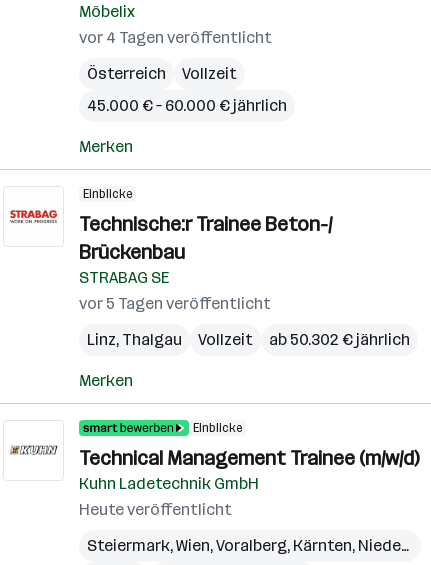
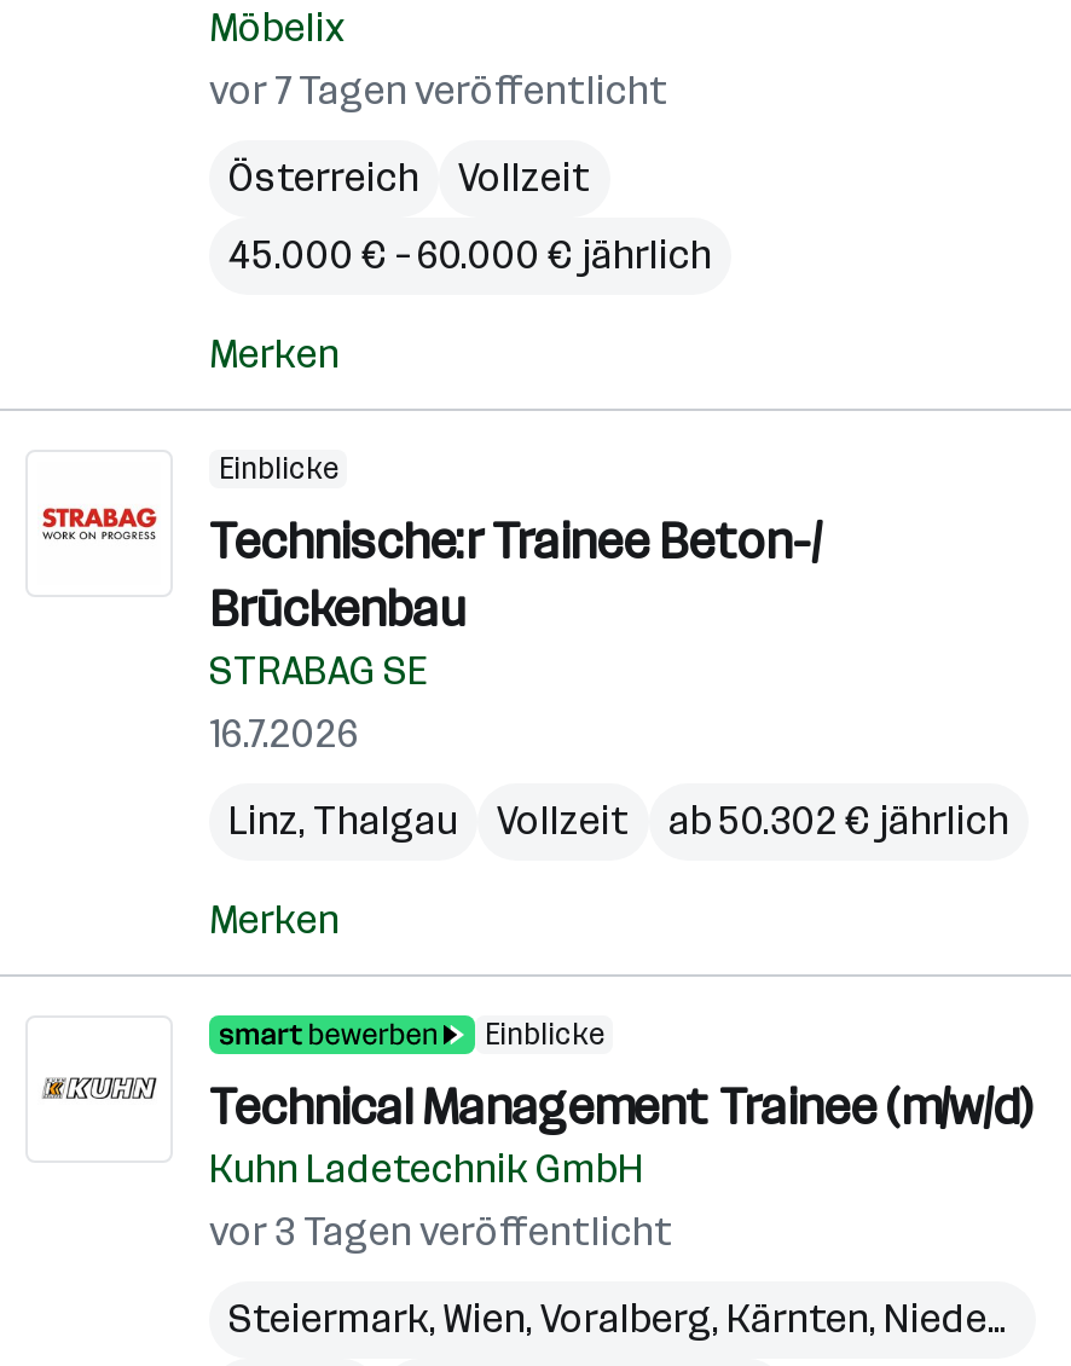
[79,28,272,47] vor 4 Tagen veröffentlicht -> [209,68,668,114] vor 7 Tagen veröffentlicht
[79,294,271,313] vor 5 Tagen veröffentlicht -> [209,711,359,757] 16.7.2026
[79,500,232,519] Heute veröffentlicht -> [209,1209,673,1255] vor 3 Tagen veröffentlicht

